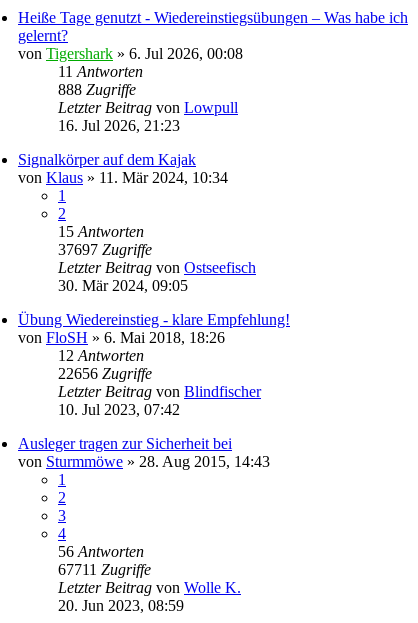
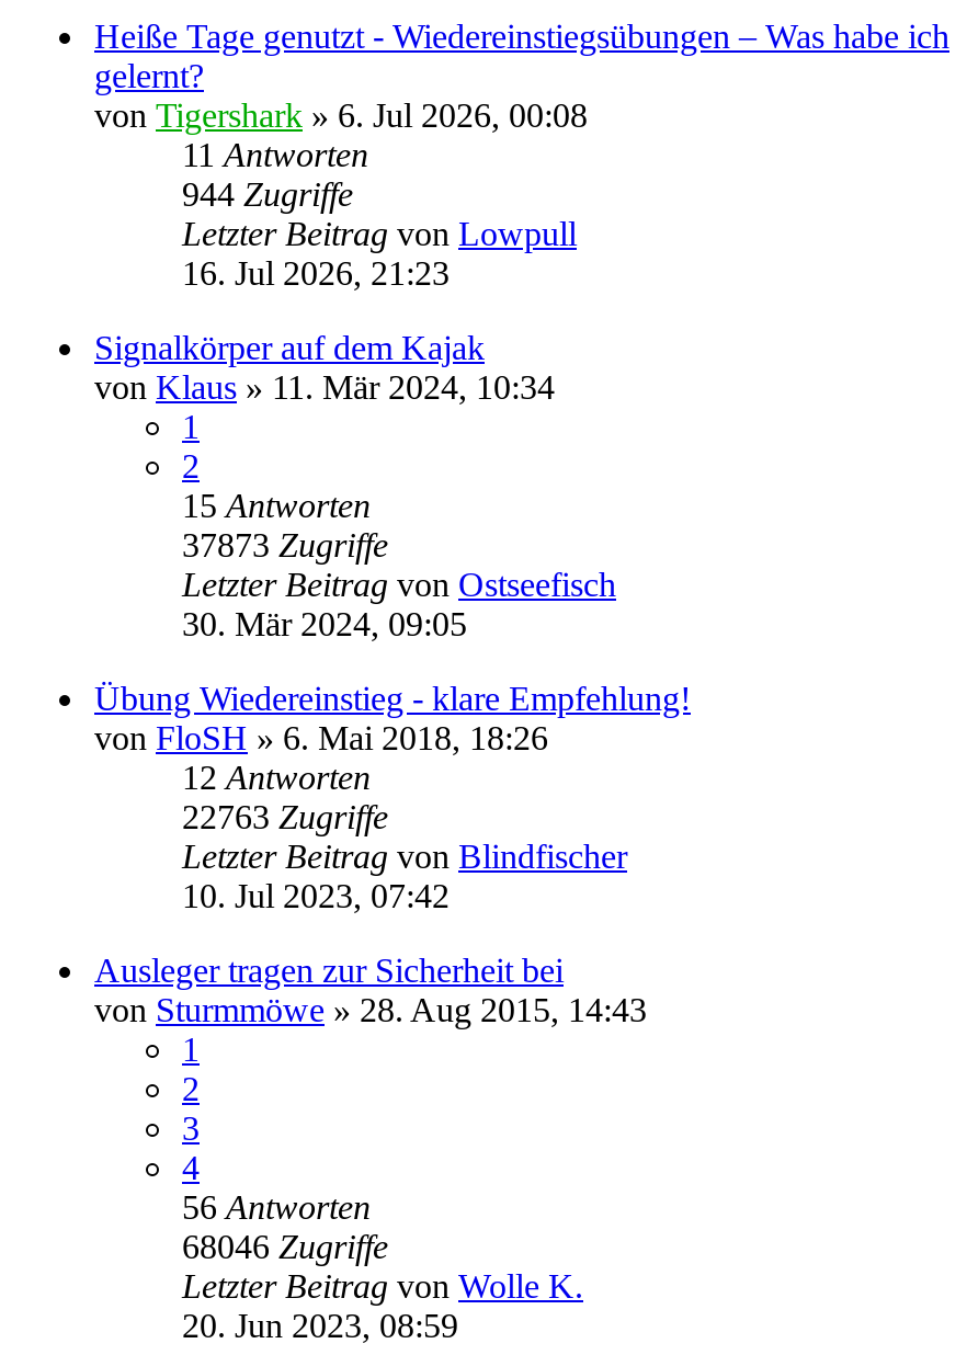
[58,81,136,98] 888 Zugriffe -> [182,175,353,212] 944 Zugriffe
[58,241,152,258] 37697 Zugriffe -> [182,526,388,563] 37873 Zugriffe
[58,365,152,382] 22656 Zugriffe -> [182,798,388,835] 22763 Zugriffe
[58,561,151,578] 67711 Zugriffe -> [182,1228,388,1265] 68046 Zugriffe

